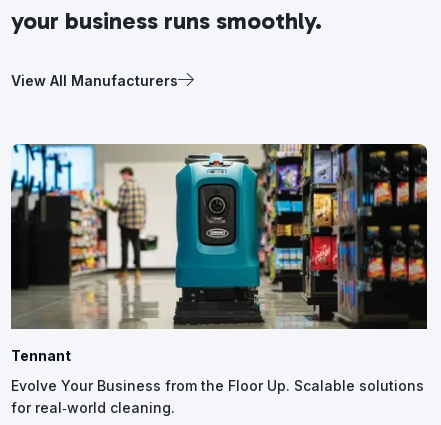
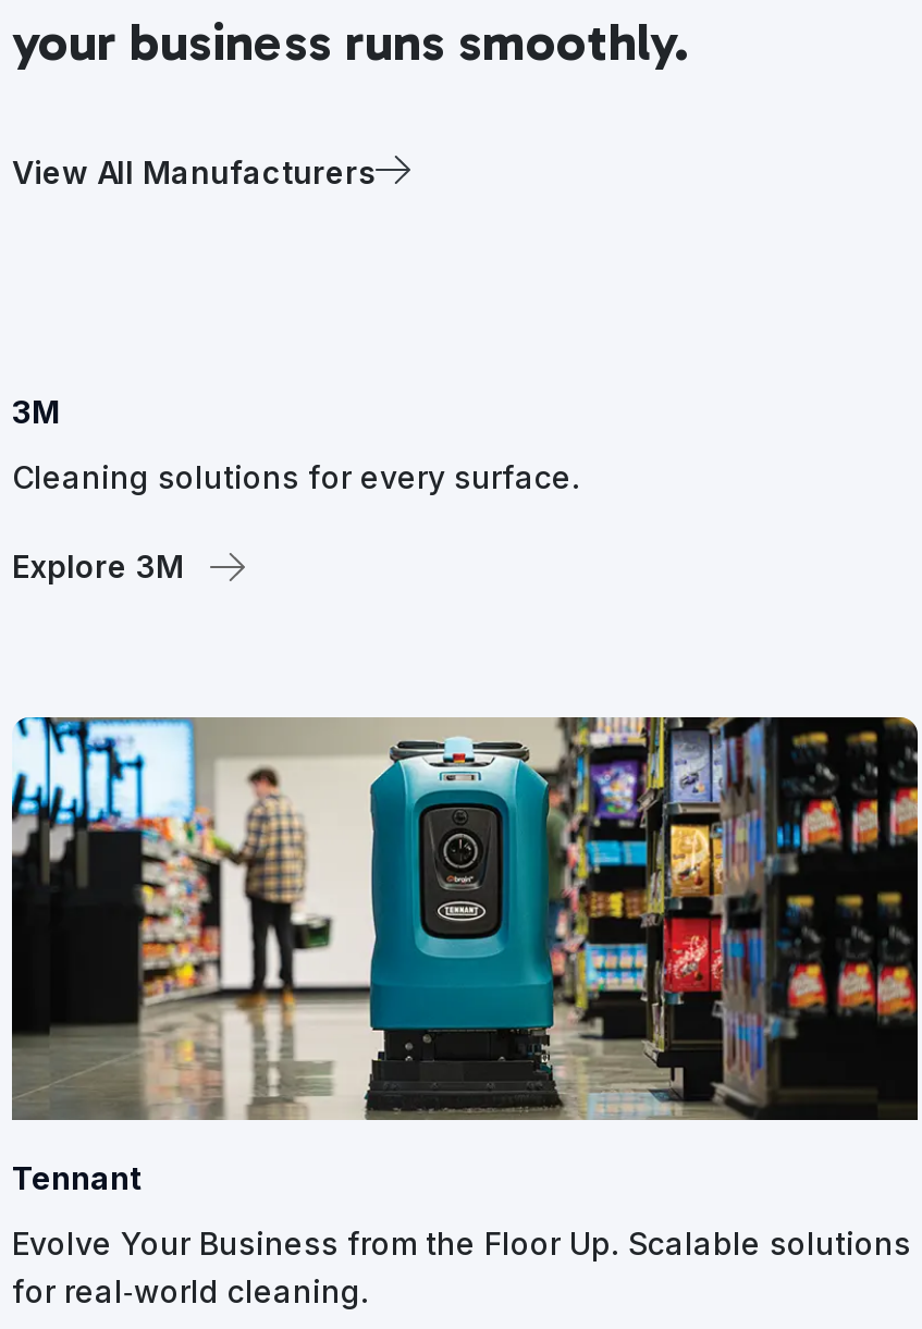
none -> [12,394,580,585] 3M | Cleaning solutions for every surface. | Explore 3M

